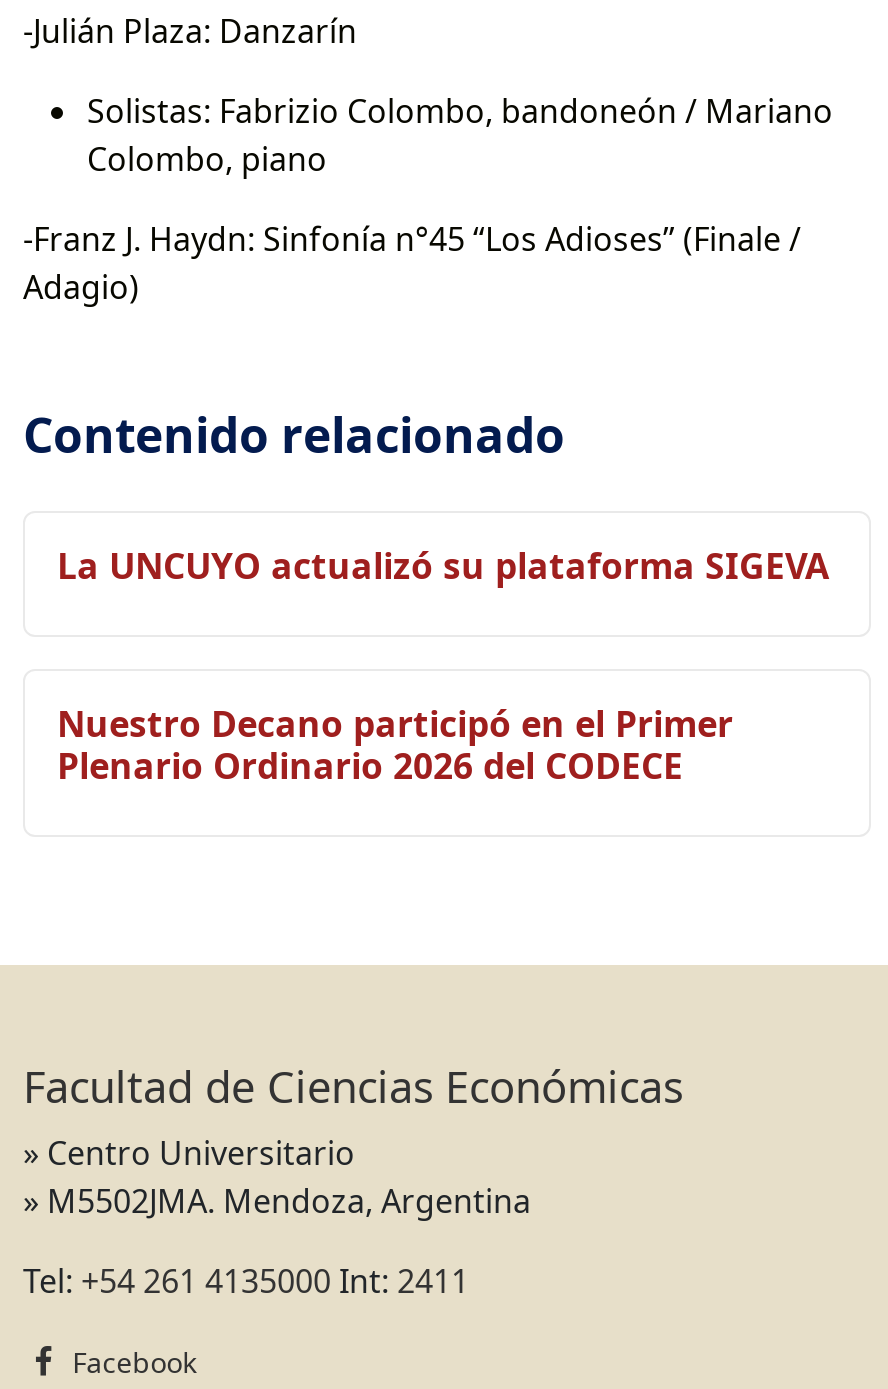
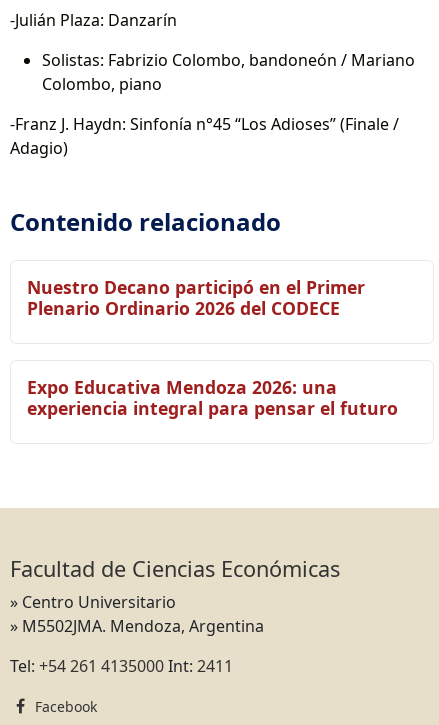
[57,540,829,588] La UNCUYO actualizó su plataforma SIGEVA -> none
moved [57,698,733,788] -> [27,275,365,320]: Nuestro Decano participó en el Primer | Plenario Ordinario 2026 del CODECE
none -> [27,375,398,420] Expo Educativa Mendoza 2026: una | experiencia integral para pensar el futuro

